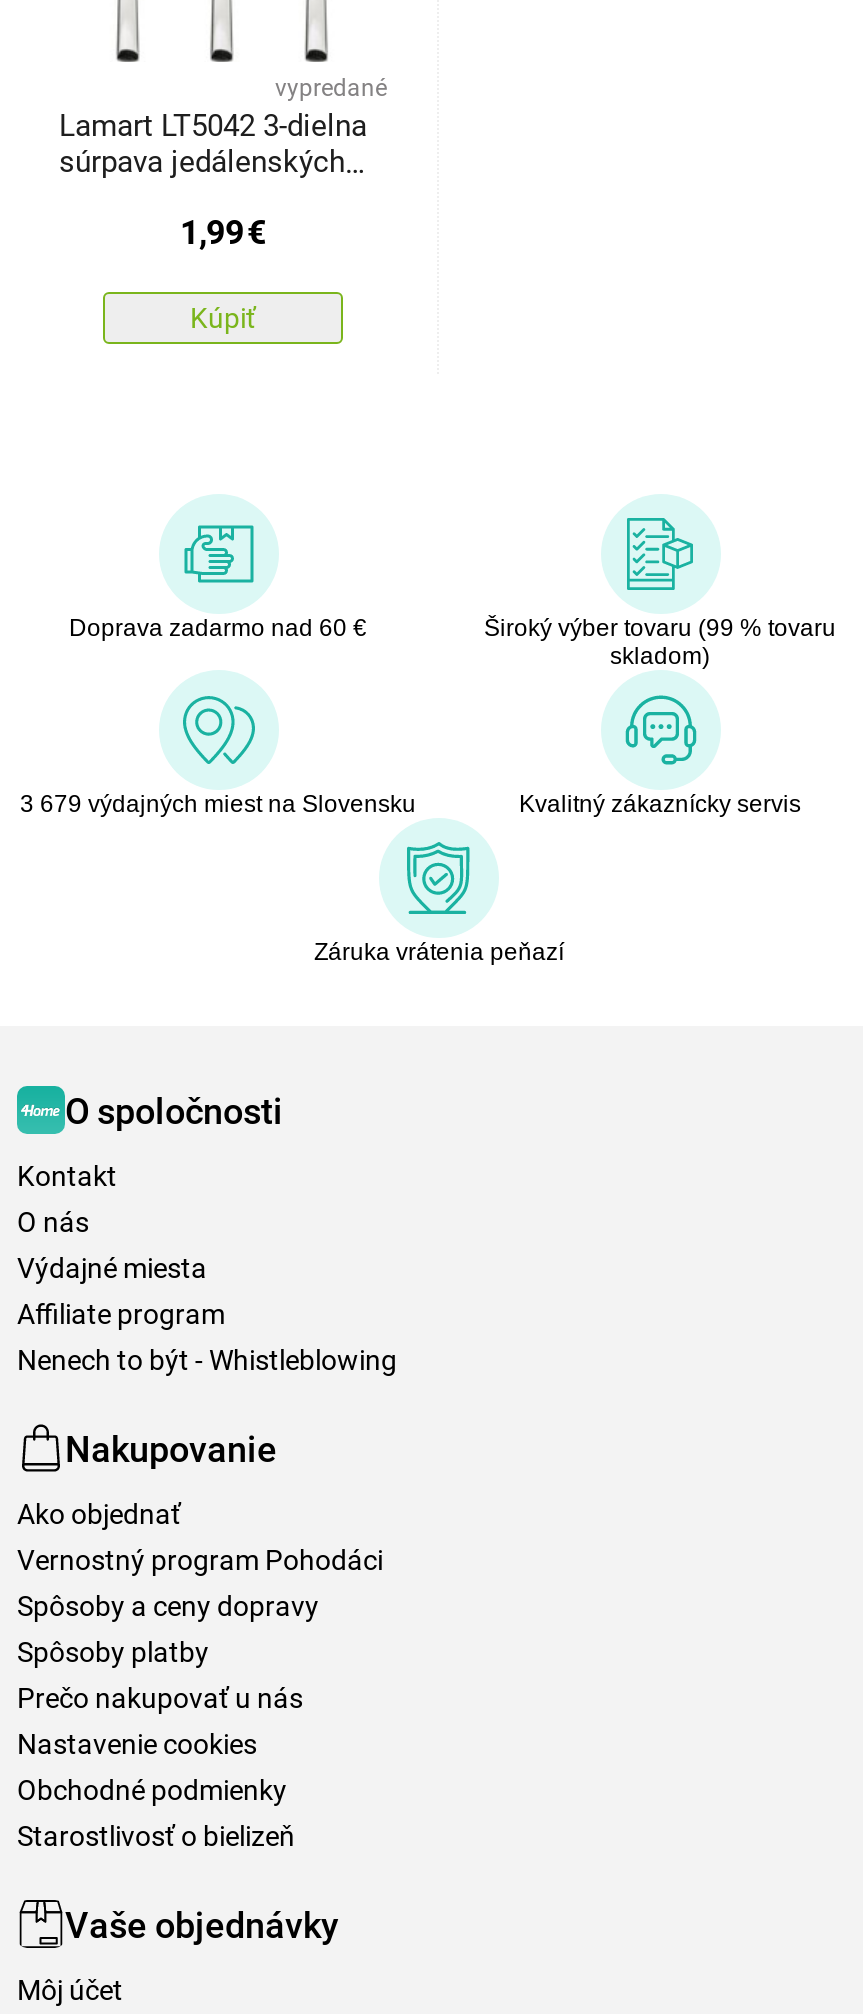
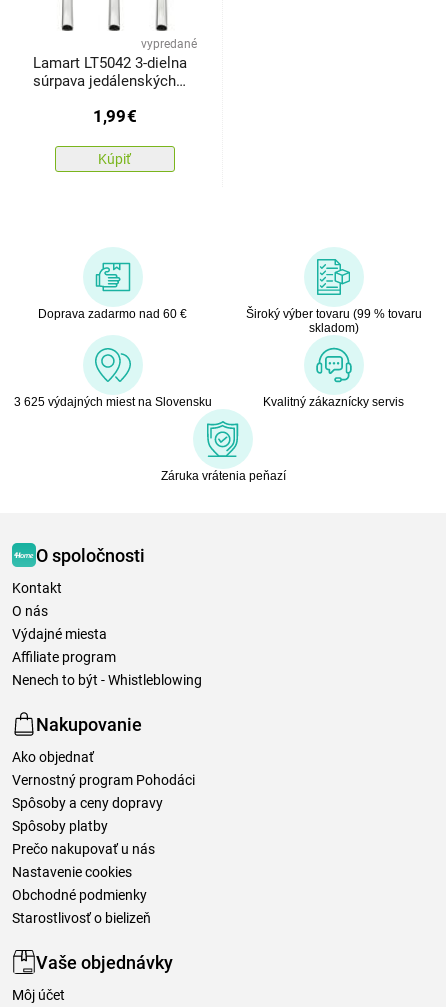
[20,791,416,819] 3 679 výdajných miest na Slovensku -> [13,395,211,409] 3 625 výdajných miest na Slovensku

